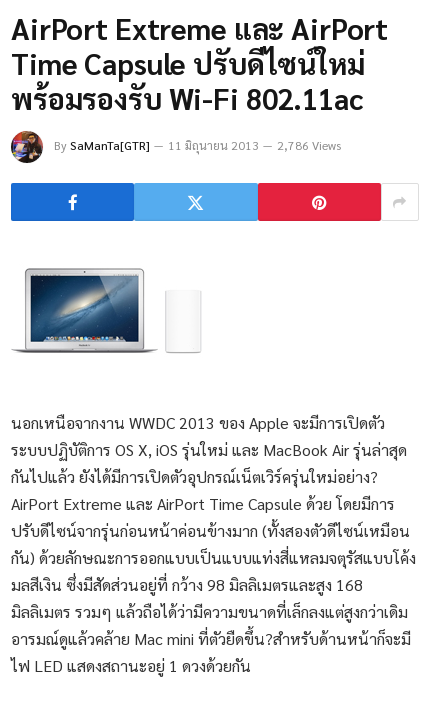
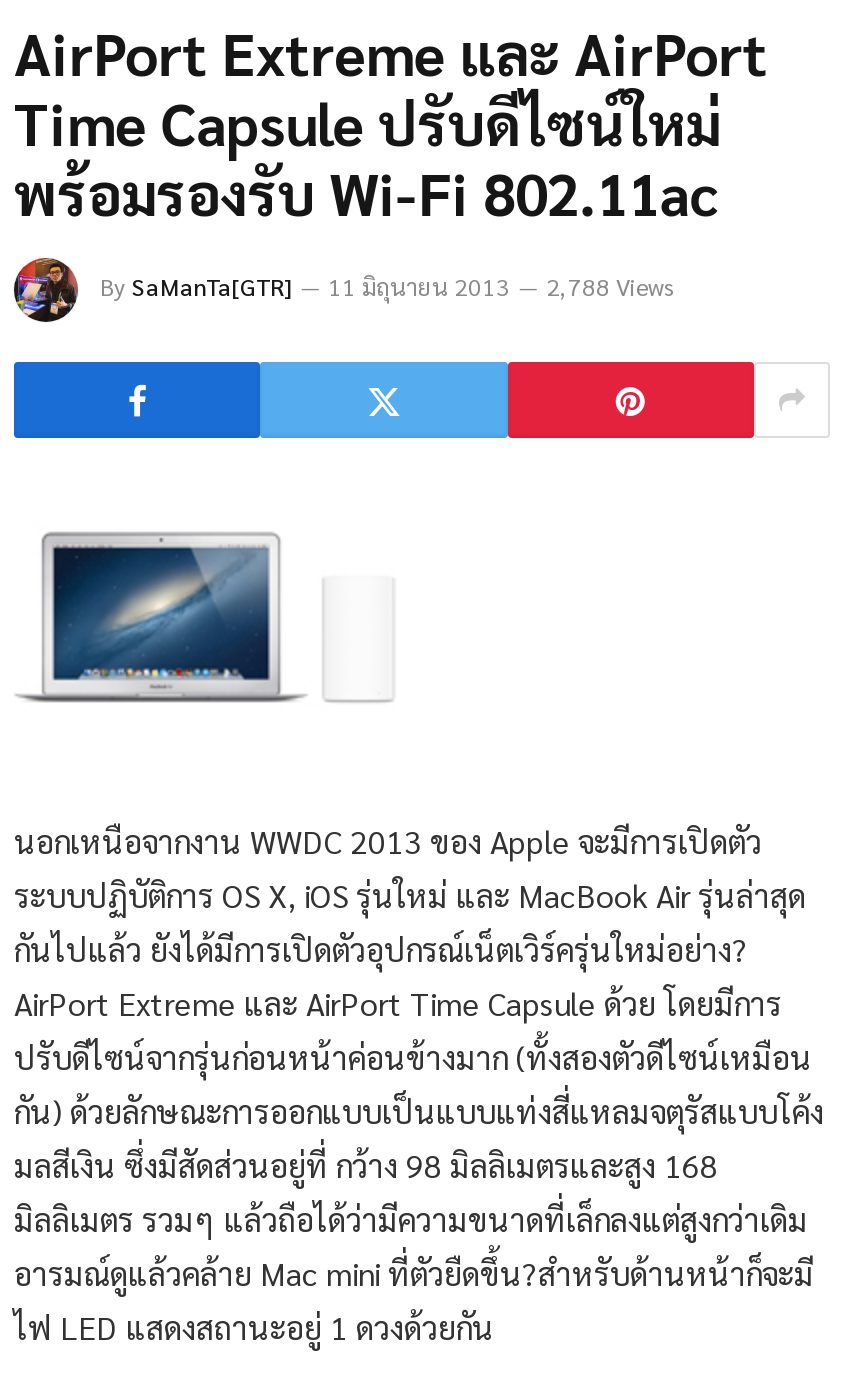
[54,137,341,153] By SaManTa[GTR] 11 มิถุนายน 2013 2,786 Views -> [100,270,674,302] By SaManTa[GTR] 11 มิถุนายน 2013 2,788 Views

